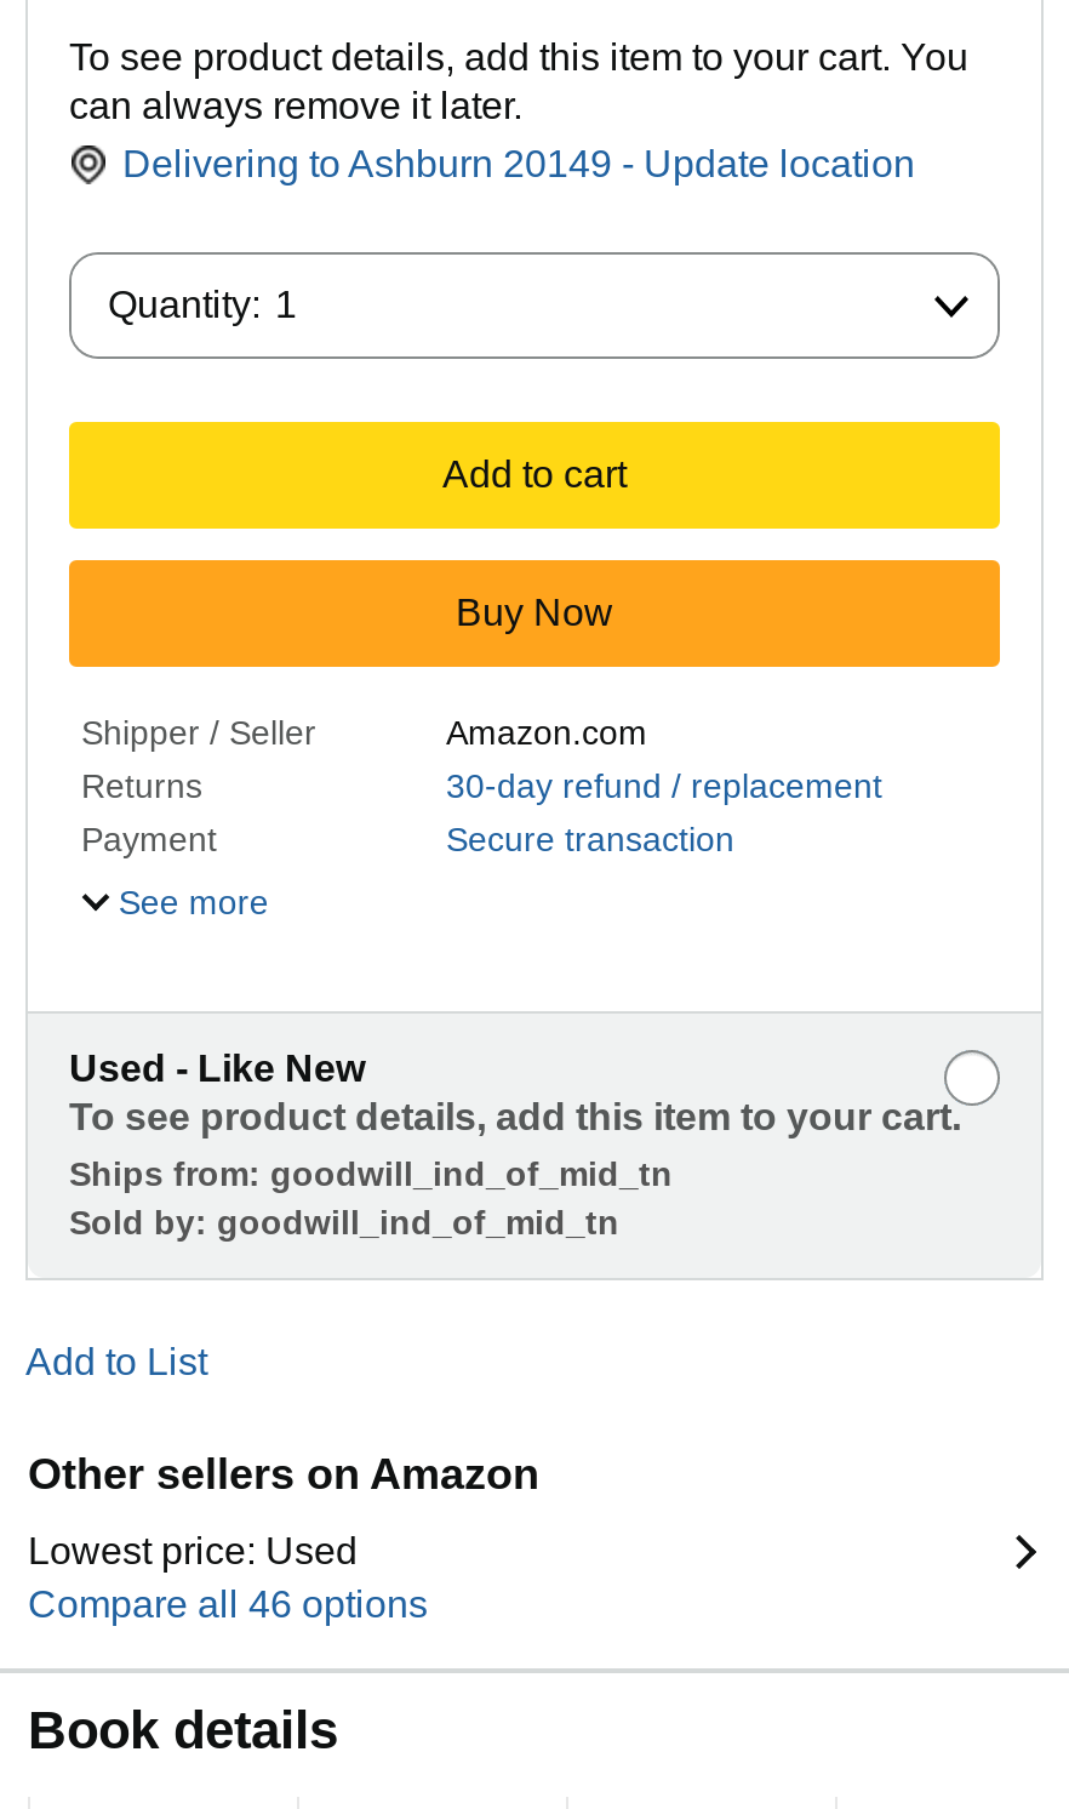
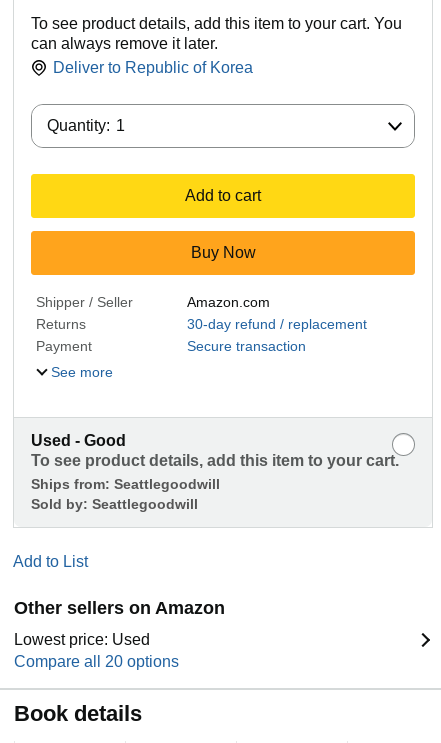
[122,143,915,185] Delivering to Ashburn 20149 - Update location -> [53,59,253,76] Deliver to Republic of Korea
[69,1048,365,1089] Used - Like New -> [31,432,126,449] Used - Good
[69,1155,673,1193] Ships from: goodwill_ind_of_mid_tn -> [31,476,220,492] Ships from: Seattlegoodwill
[69,1203,619,1242] Sold by: goodwill_ind_of_mid_tn -> [31,496,198,512] Sold by: Seattlegoodwill
[28,1584,428,1625] Compare all 46 options -> [14,653,179,670] Compare all 20 options

